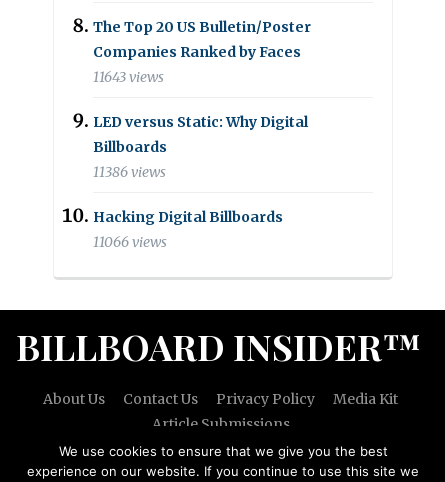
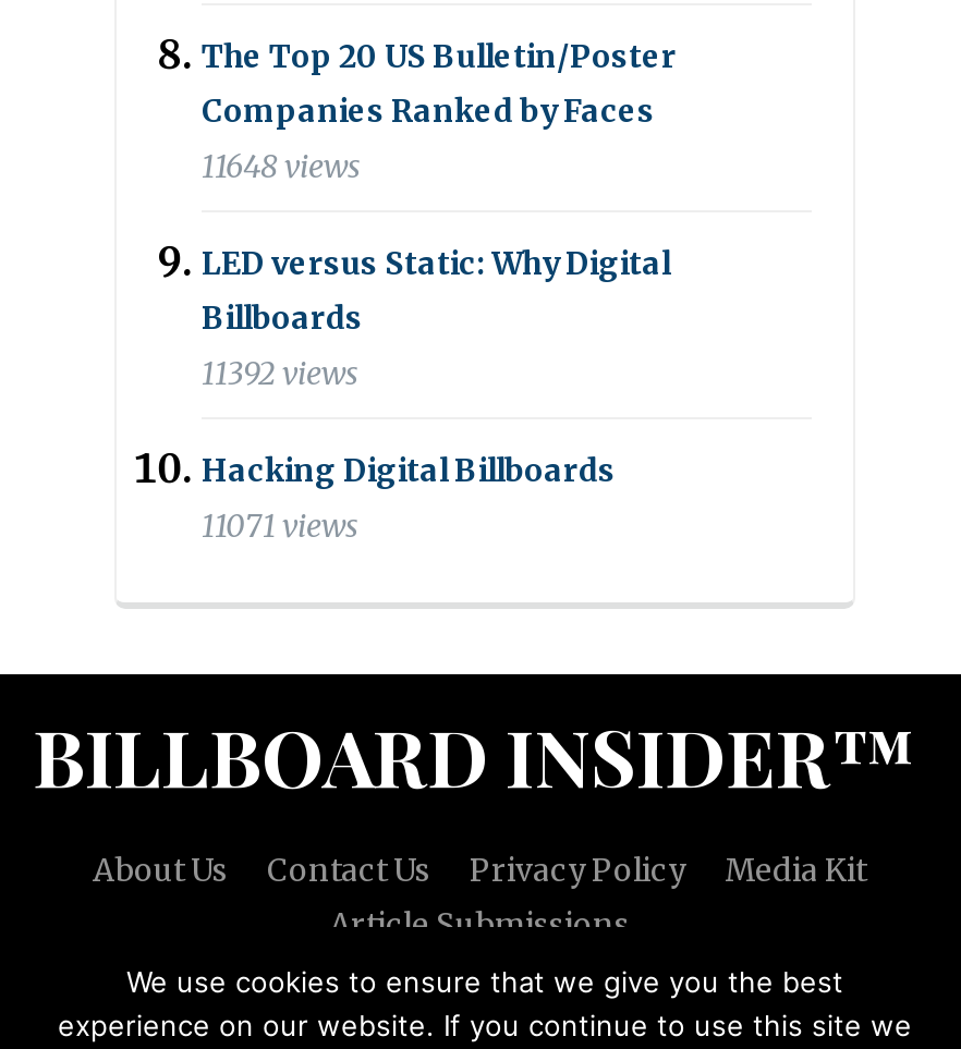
[93,68,164,86] 11643 views -> [202,147,361,186] 11648 views
[93,163,166,181] 11386 views -> [202,354,358,393] 11392 views
[93,233,167,251] 11066 views -> [202,506,358,546] 11071 views

